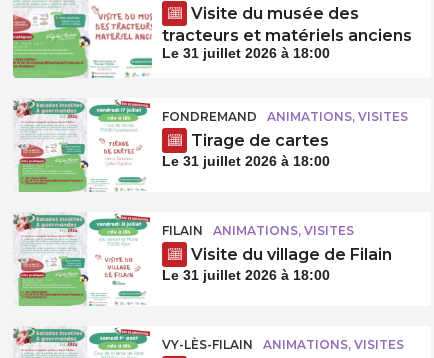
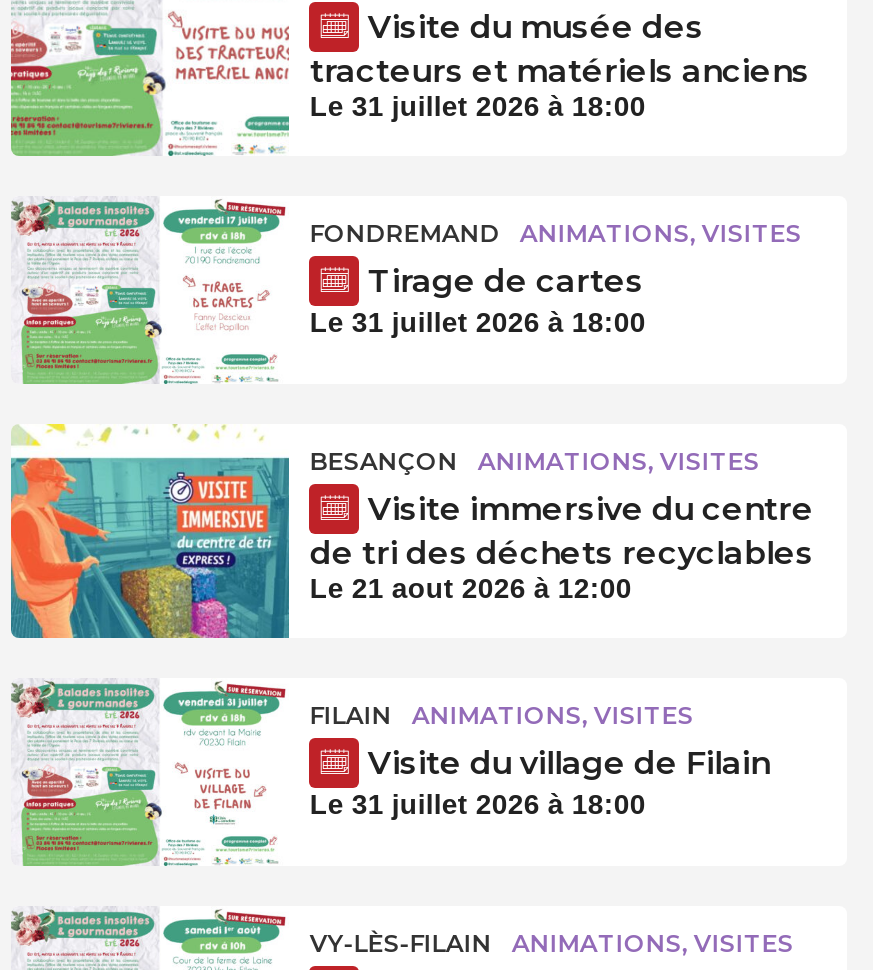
none -> [9,422,814,640] [image] | BESANÇON | ANIMATIONS, VISITES | Visite immersive du centre | de tri des déchets recyclables | Le 21 aout 2026 à 12:00

